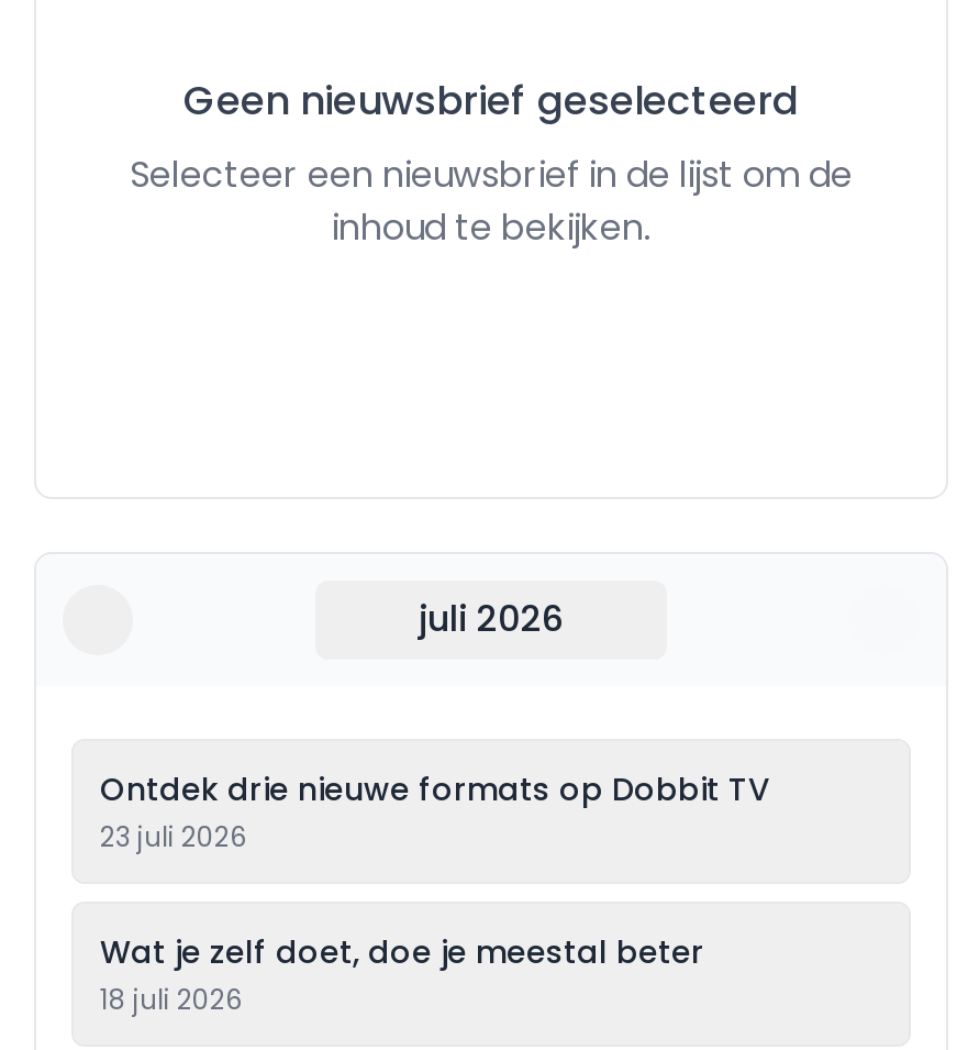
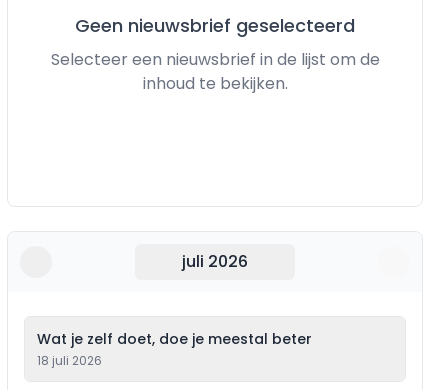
[100,767,770,855] Ontdek drie nieuwe formats op Dobbit TV | 23 juli 2026 -> none

